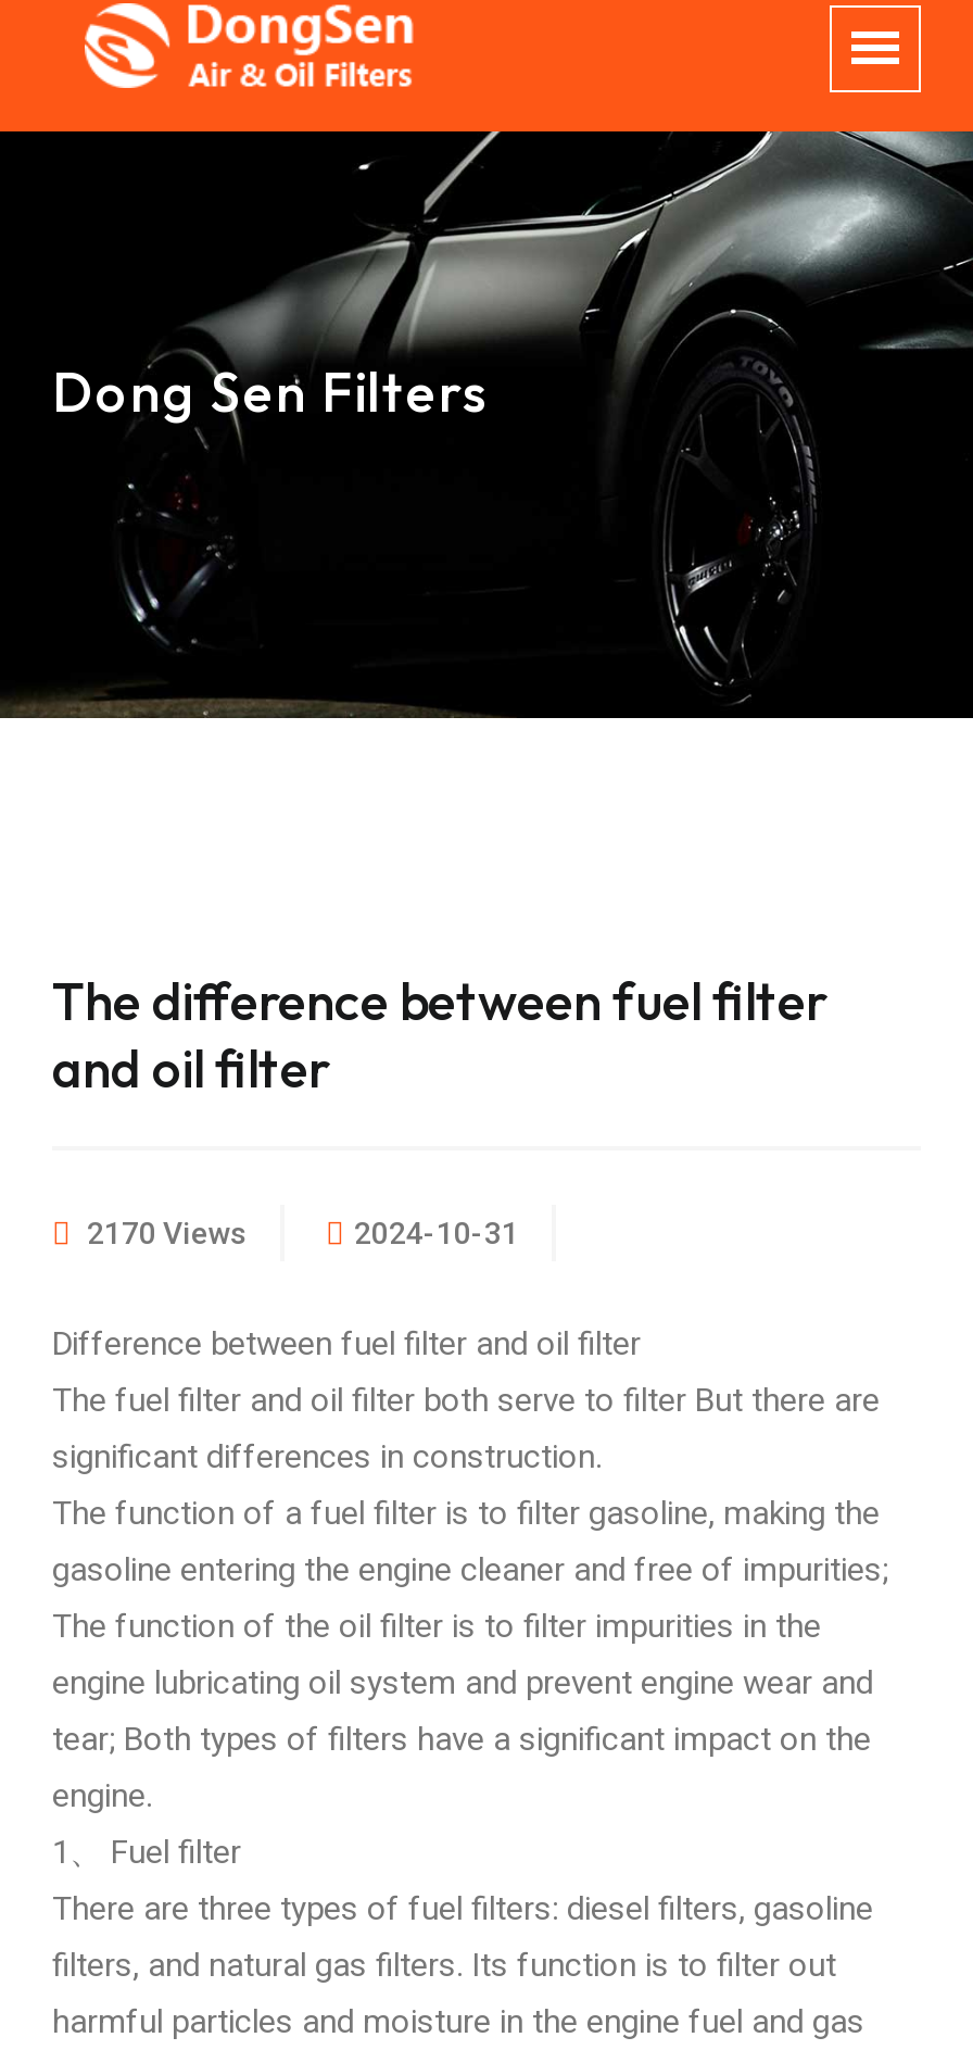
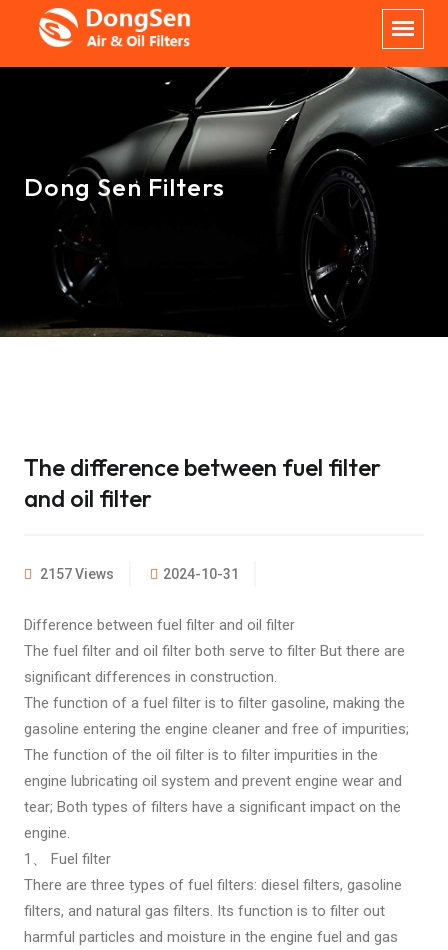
[80,1216,248,1250] 2170 Views -> [37,566,114,582] 2157 Views

